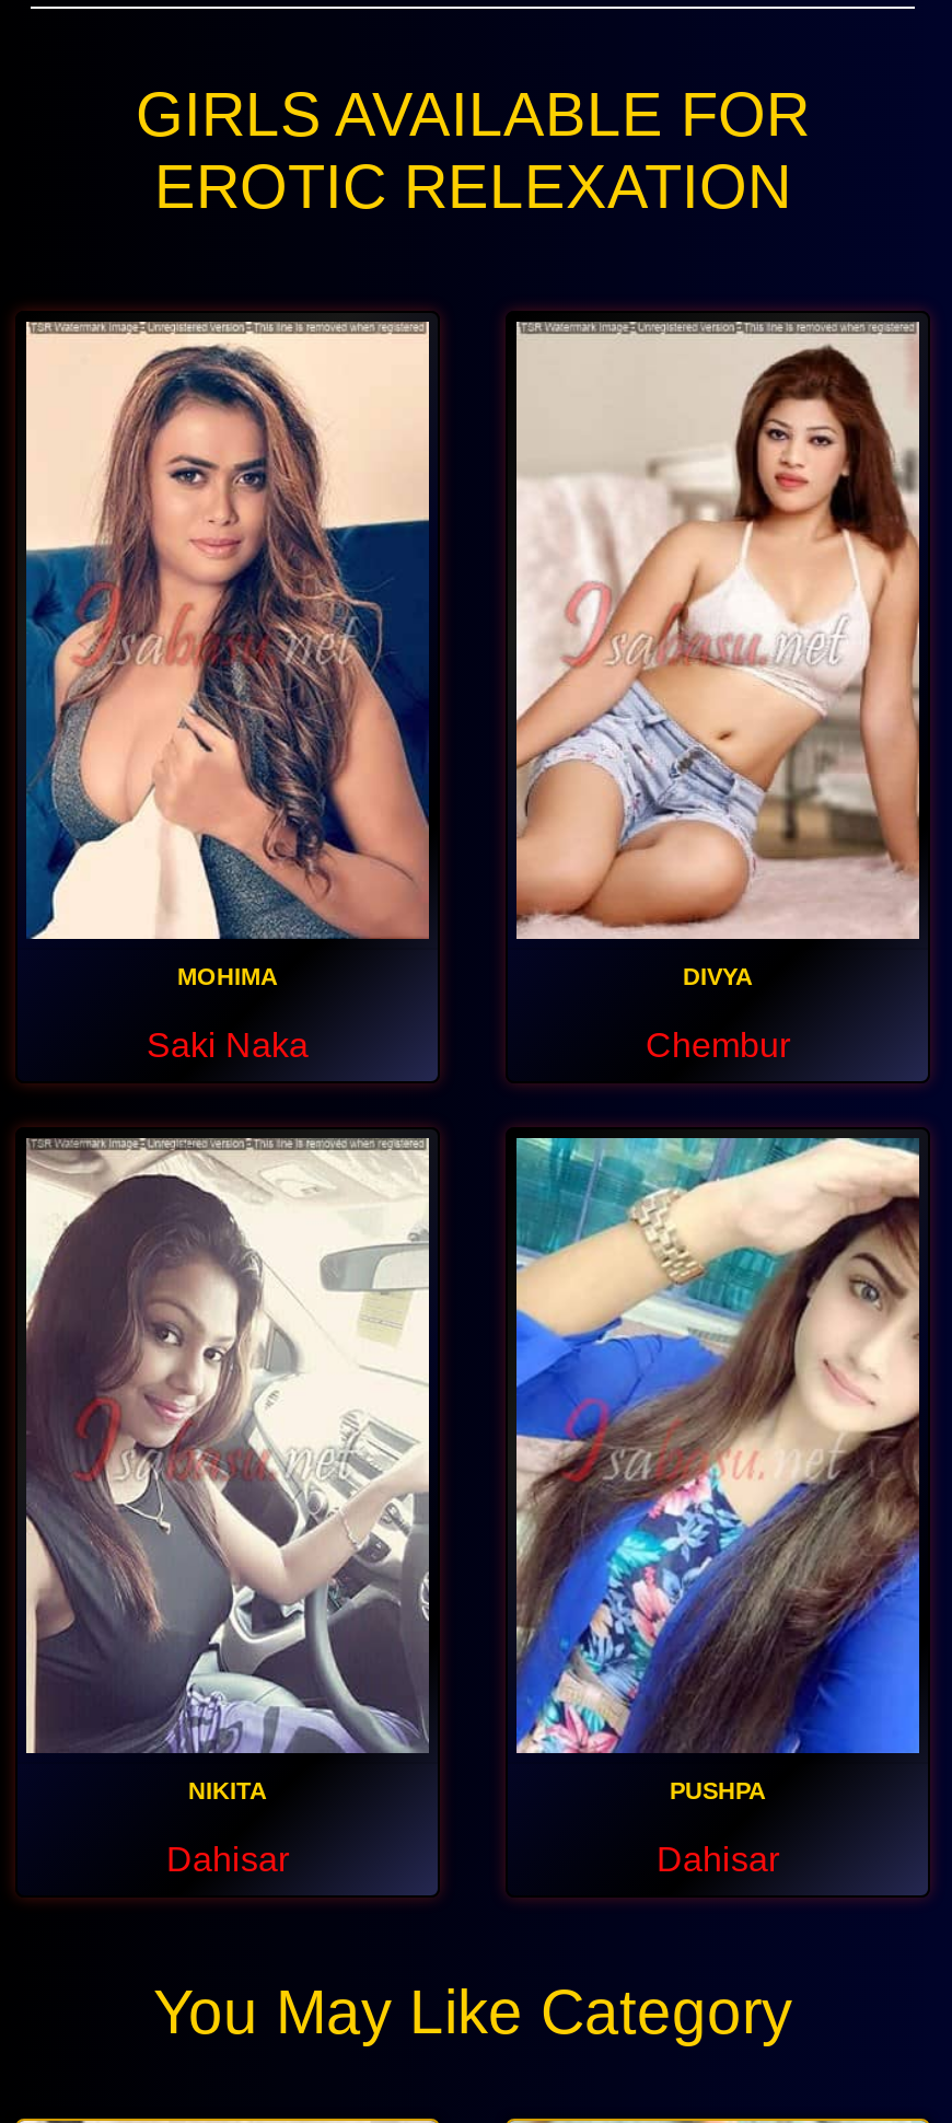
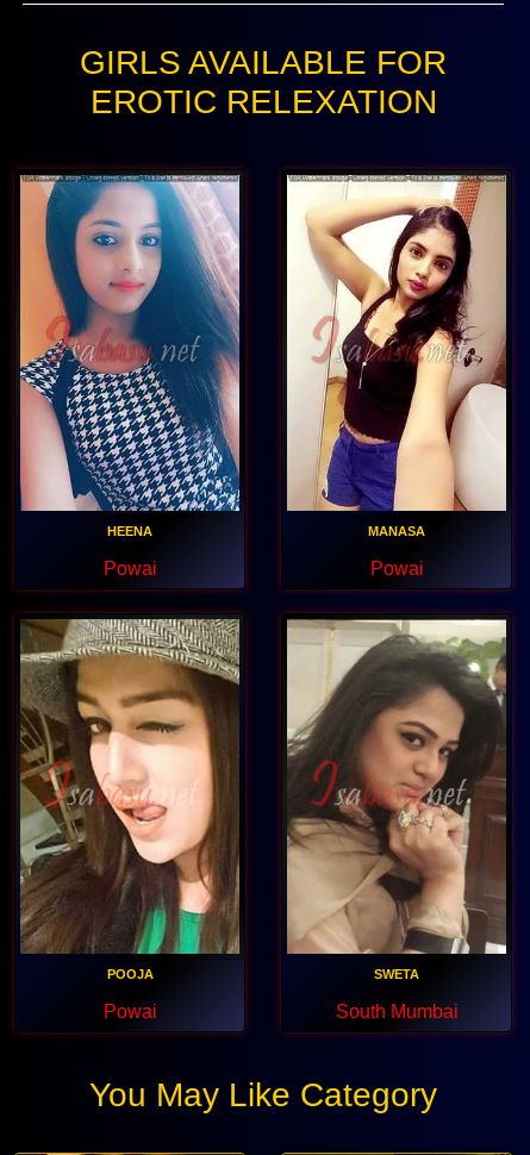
[24,320,431,989] [image] | MOHIMA -> [19,175,241,538] [image] | HEENA
[514,322,921,989] [image] | DIVYA -> [286,175,507,538] [image] | MANASA
[147,1026,309,1063] Saki Naka -> [103,558,157,579] Powai
[646,1026,790,1063] Chembur -> [370,558,423,579] Powai
[24,1138,431,1804] [image] | NIKITA -> [19,619,239,982] [image] | POOJA
[514,1136,921,1804] [image] | PUSHPA -> [286,619,507,982] [image] | SWETA
[166,1842,289,1879] Dahisar -> [103,1002,157,1022] Powai
[657,1842,779,1879] Dahisar -> [335,1002,458,1022] South Mumbai

